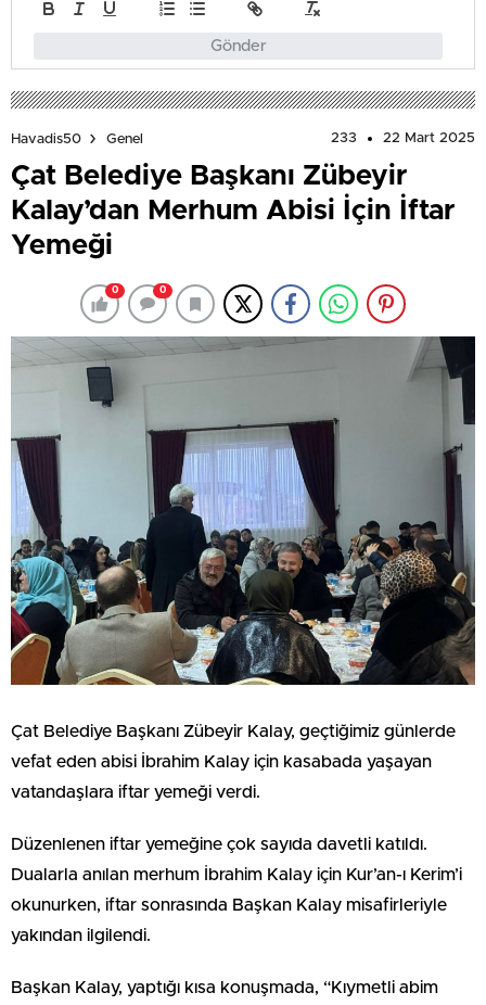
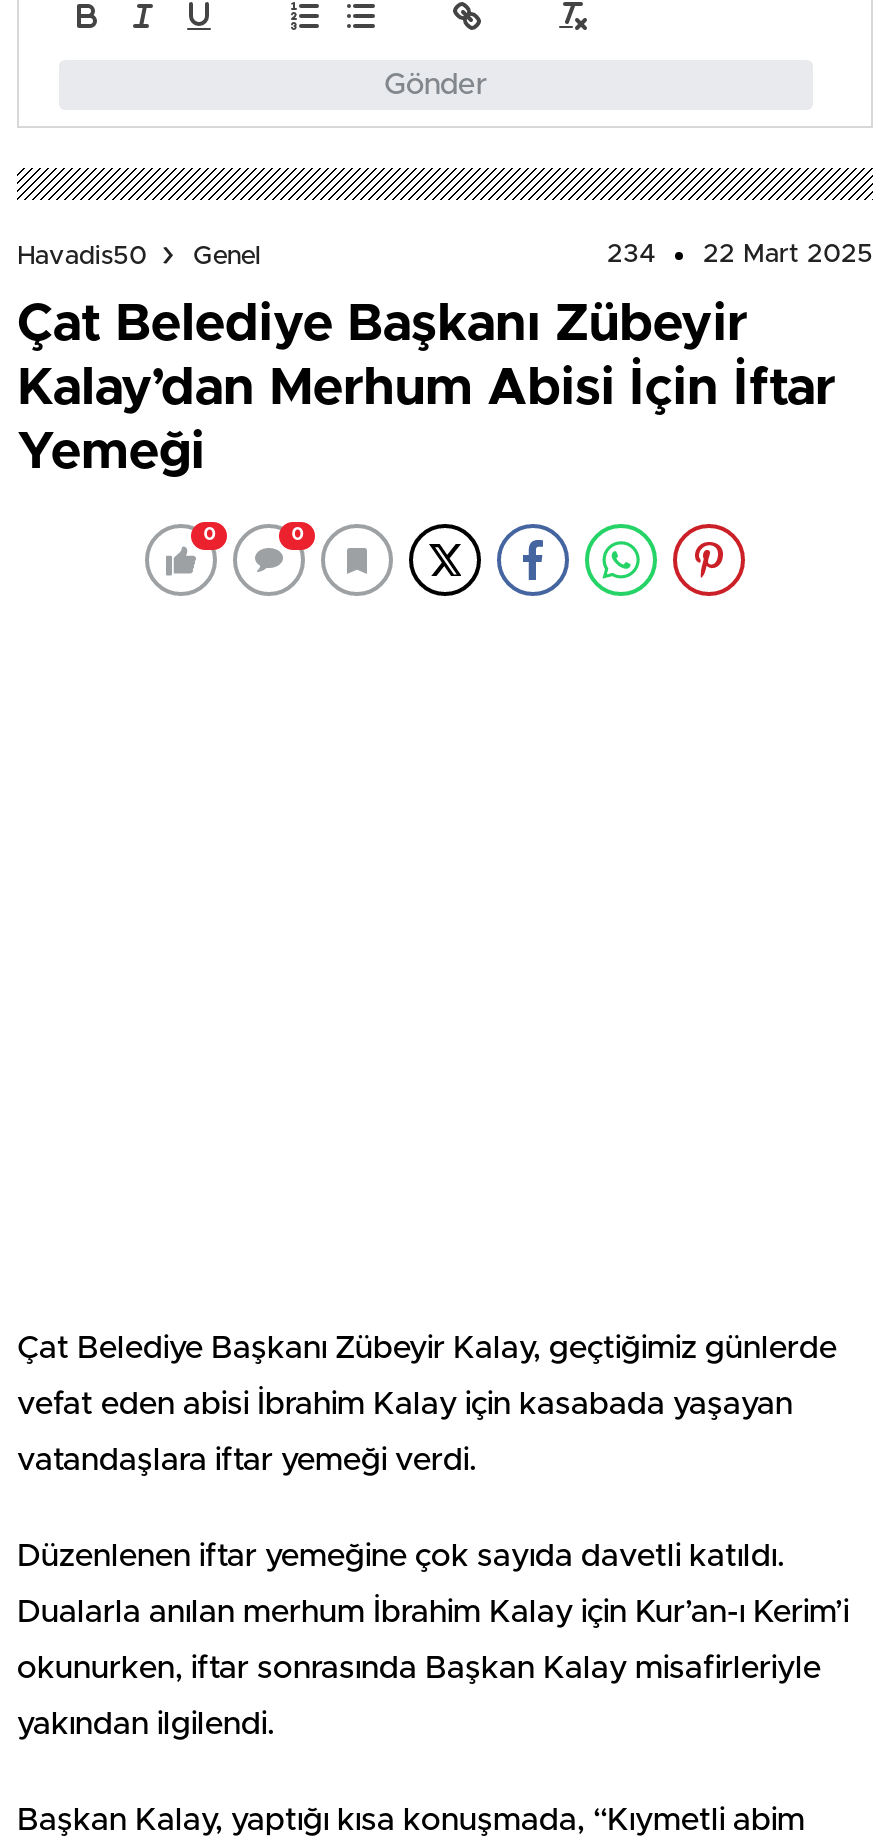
[331,132,475,146] 233 22 Mart 2025 -> [607,243,873,269] 234 22 Mart 2025
[10,335,476,686] [image] -> none

